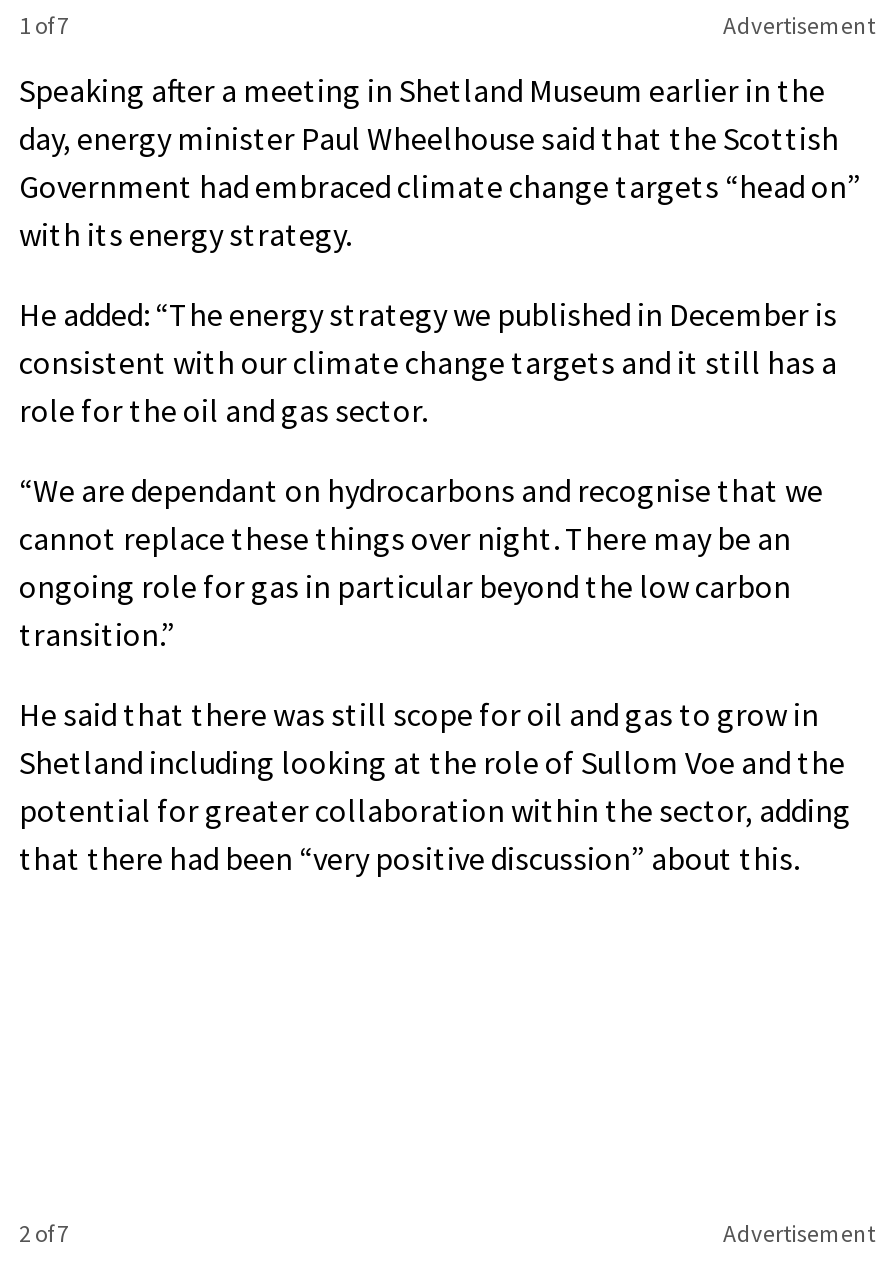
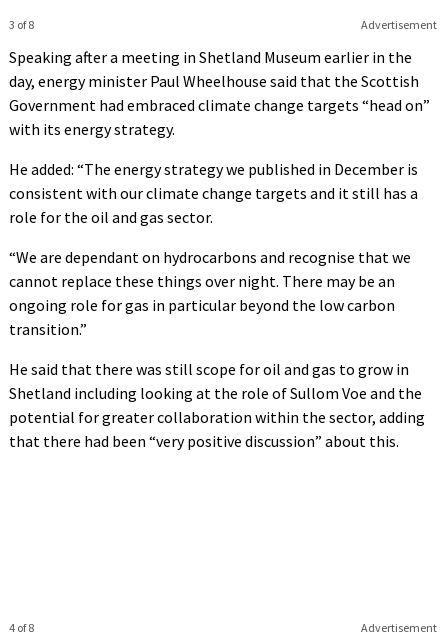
[19,10,69,40] 1 of 7 -> [9,16,34,31] 3 of 8
[19,1218,69,1248] 2 of 7 -> [9,620,34,635] 4 of 8

